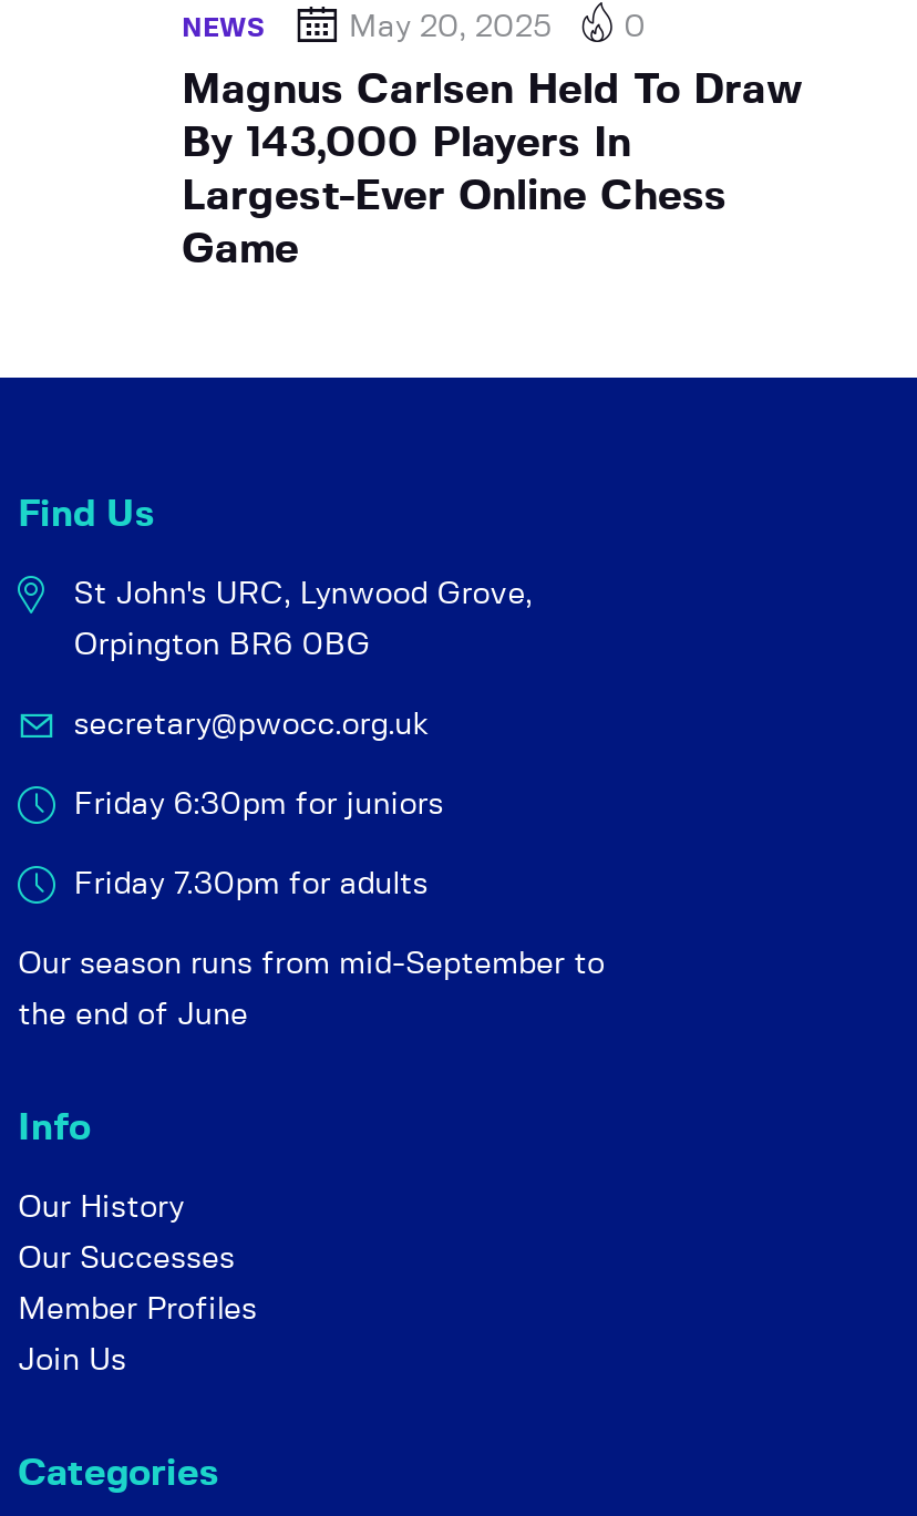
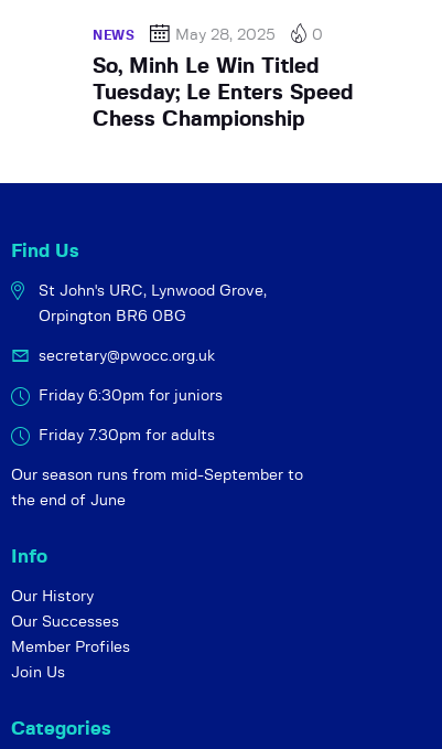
[349,12,552,43] May 20, 2025 -> [176,27,276,43] May 28, 2025
[182,69,802,271] Magnus Carlsen Held To Draw | By 143,000 Players In | Largest-Ever Online Chess | Game -> [93,56,354,130] So, Minh Le Win Titled | Tuesday; Le Enters Speed | Chess Championship

